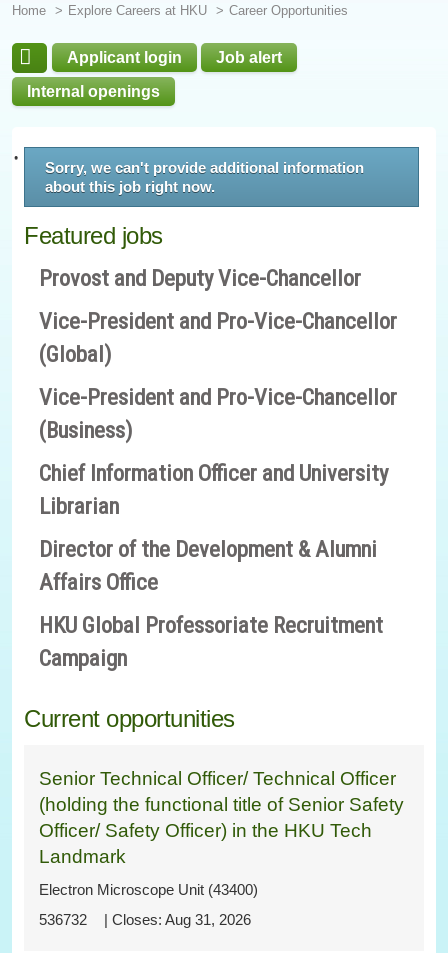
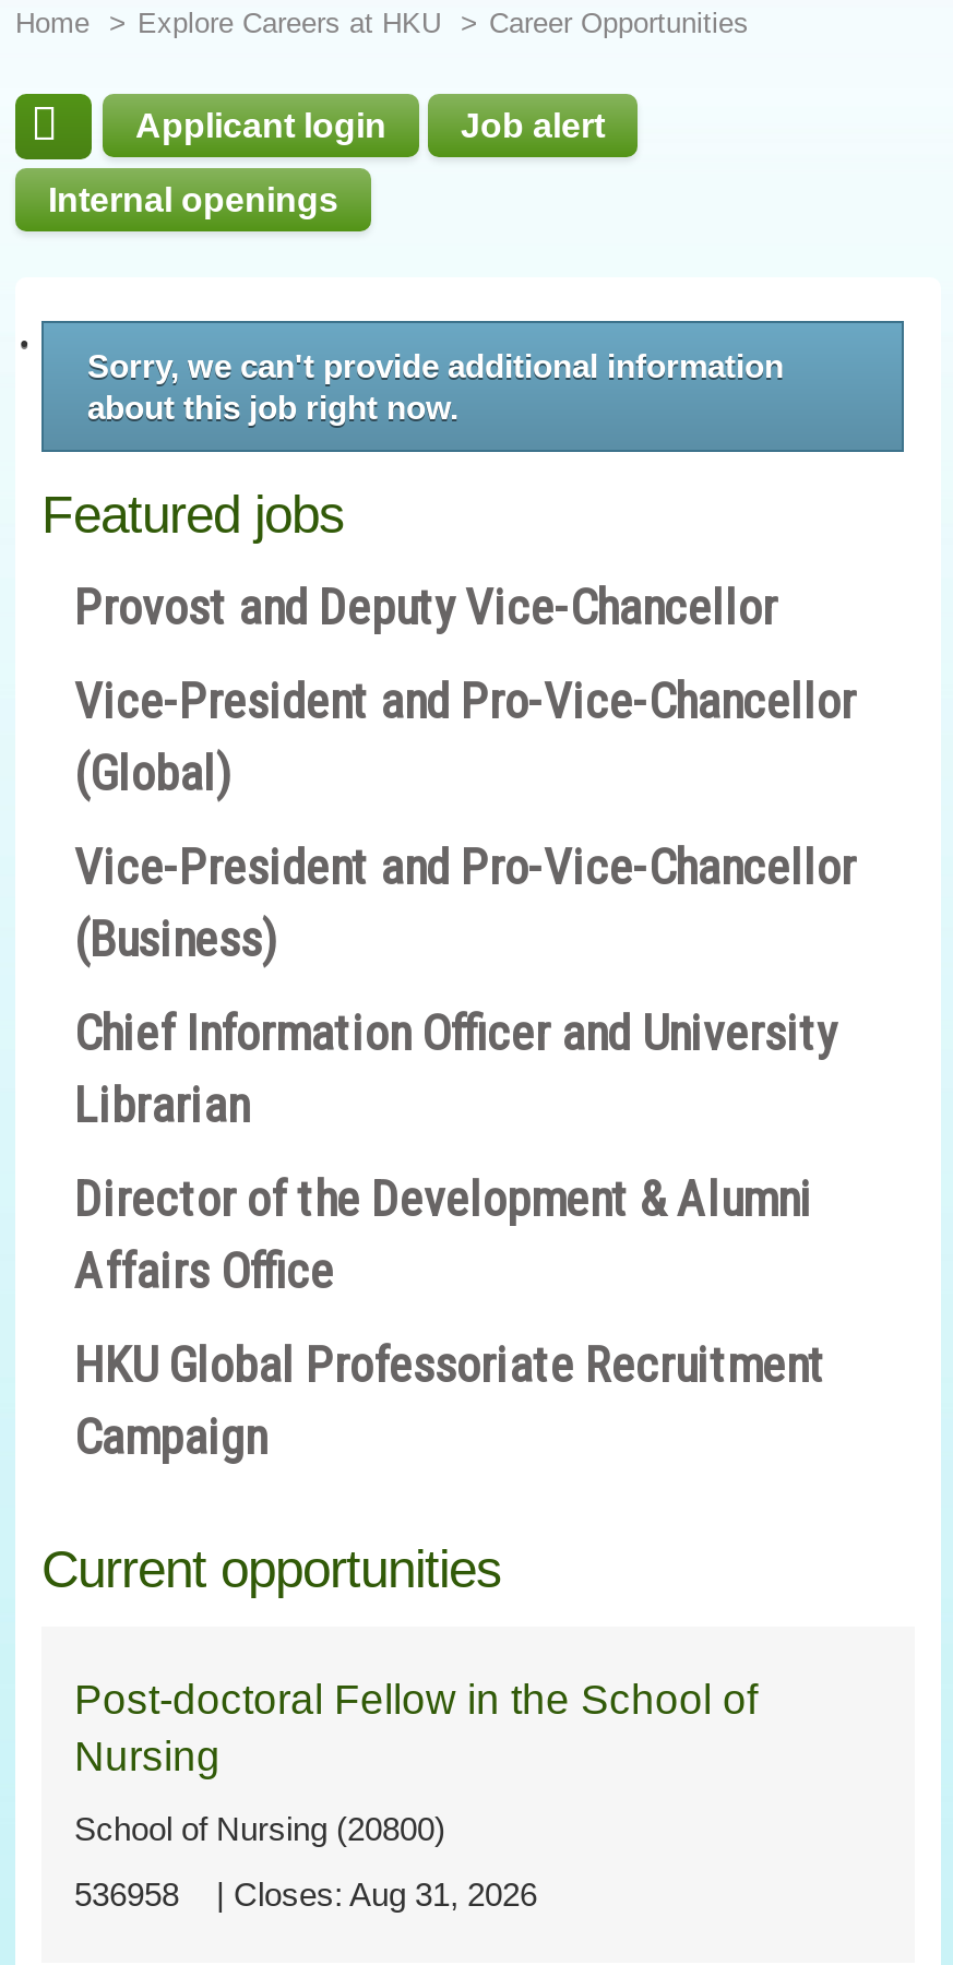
[39,768,404,867] Senior Technical Officer/ Technical Officer | (holding the functional title of Senior Safety | Officer/ Safety Officer) in the HKU Tech | Landmark -> [74,1677,758,1779] Post-doctoral Fellow in the School of | Nursing
[39,881,258,898] Electron Microscope Unit (43400) -> [74,1810,445,1847] School of Nursing (20800)
[39,911,87,928] 536732 -> [74,1875,179,1913] 536958

